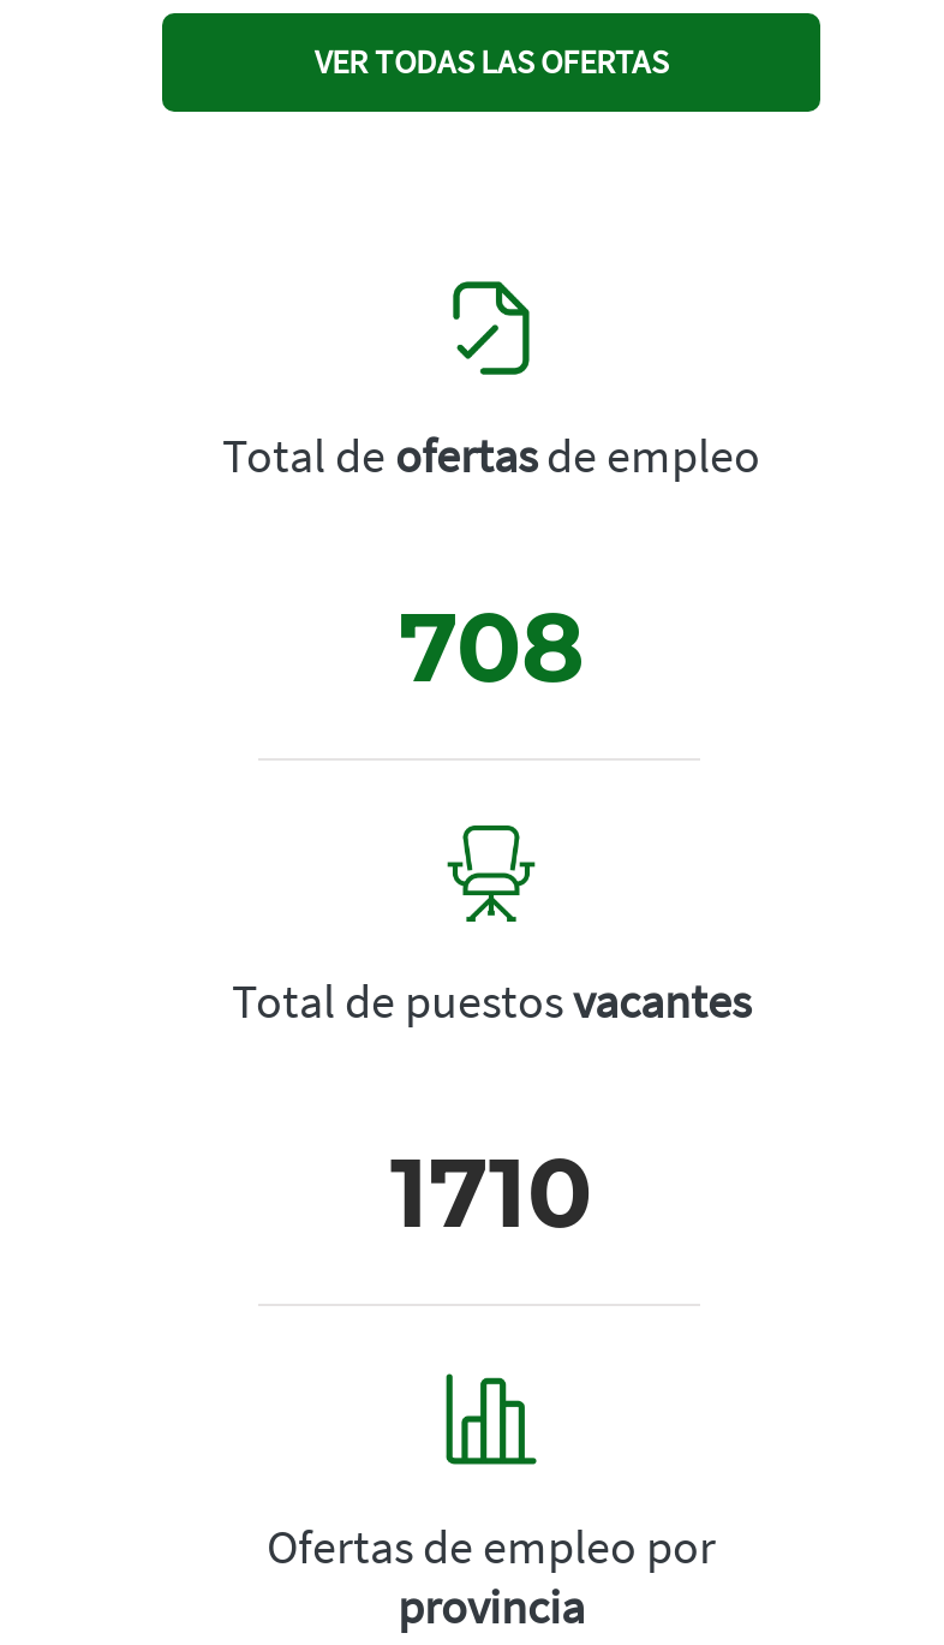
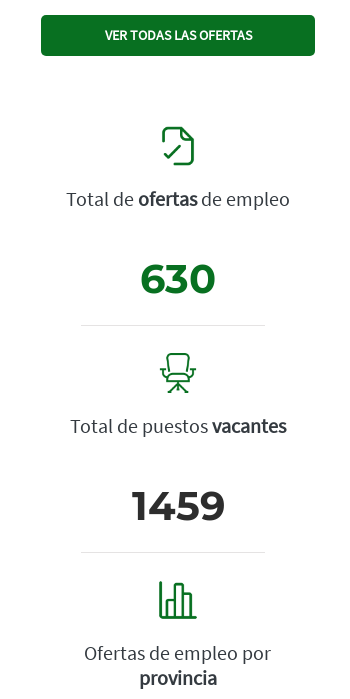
[399,587,584,705] 708 -> [140,254,216,303] 630
[390,1132,592,1250] 1710 -> [131,481,224,530] 1459

